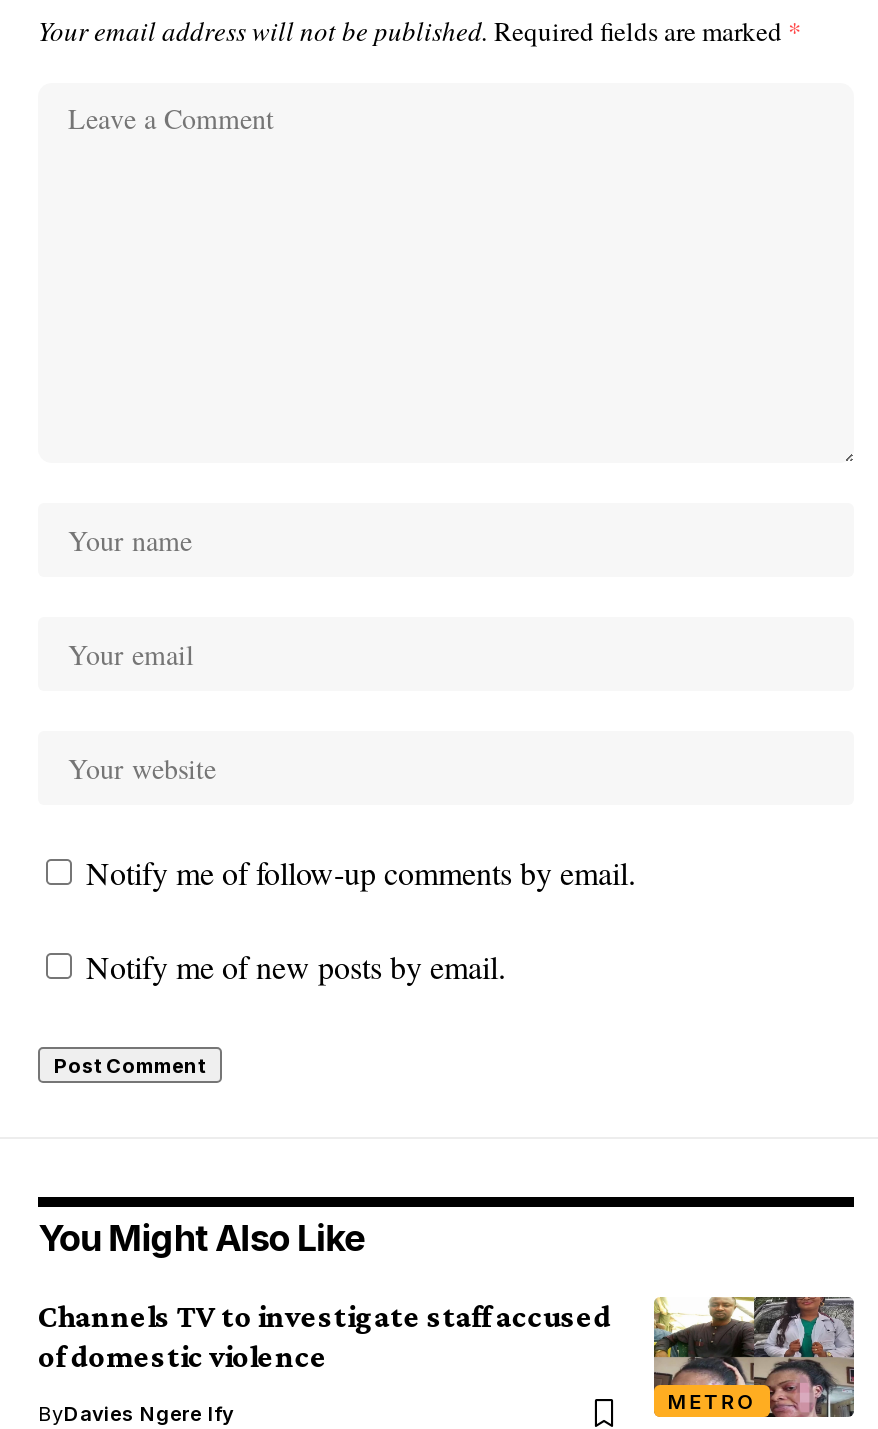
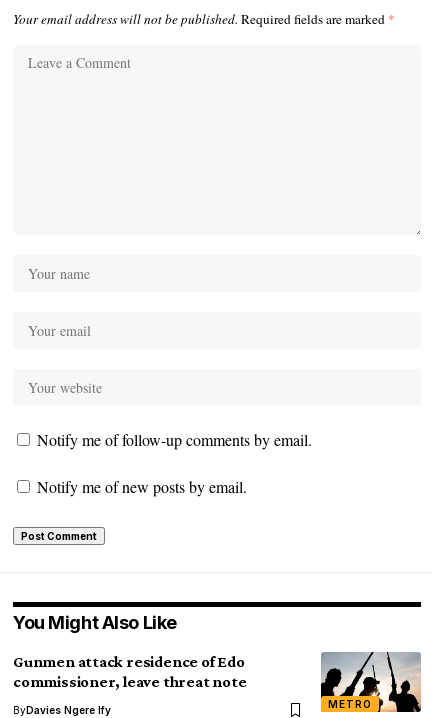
[38,1299,611,1373] Channels TV to investigate staff accused | of domestic violence -> [13,653,246,690] Gunmen attack residence of Edo | commissioner, leave threat note
[652,1295,856,1419] [image] -> [321,651,421,713] [image]

